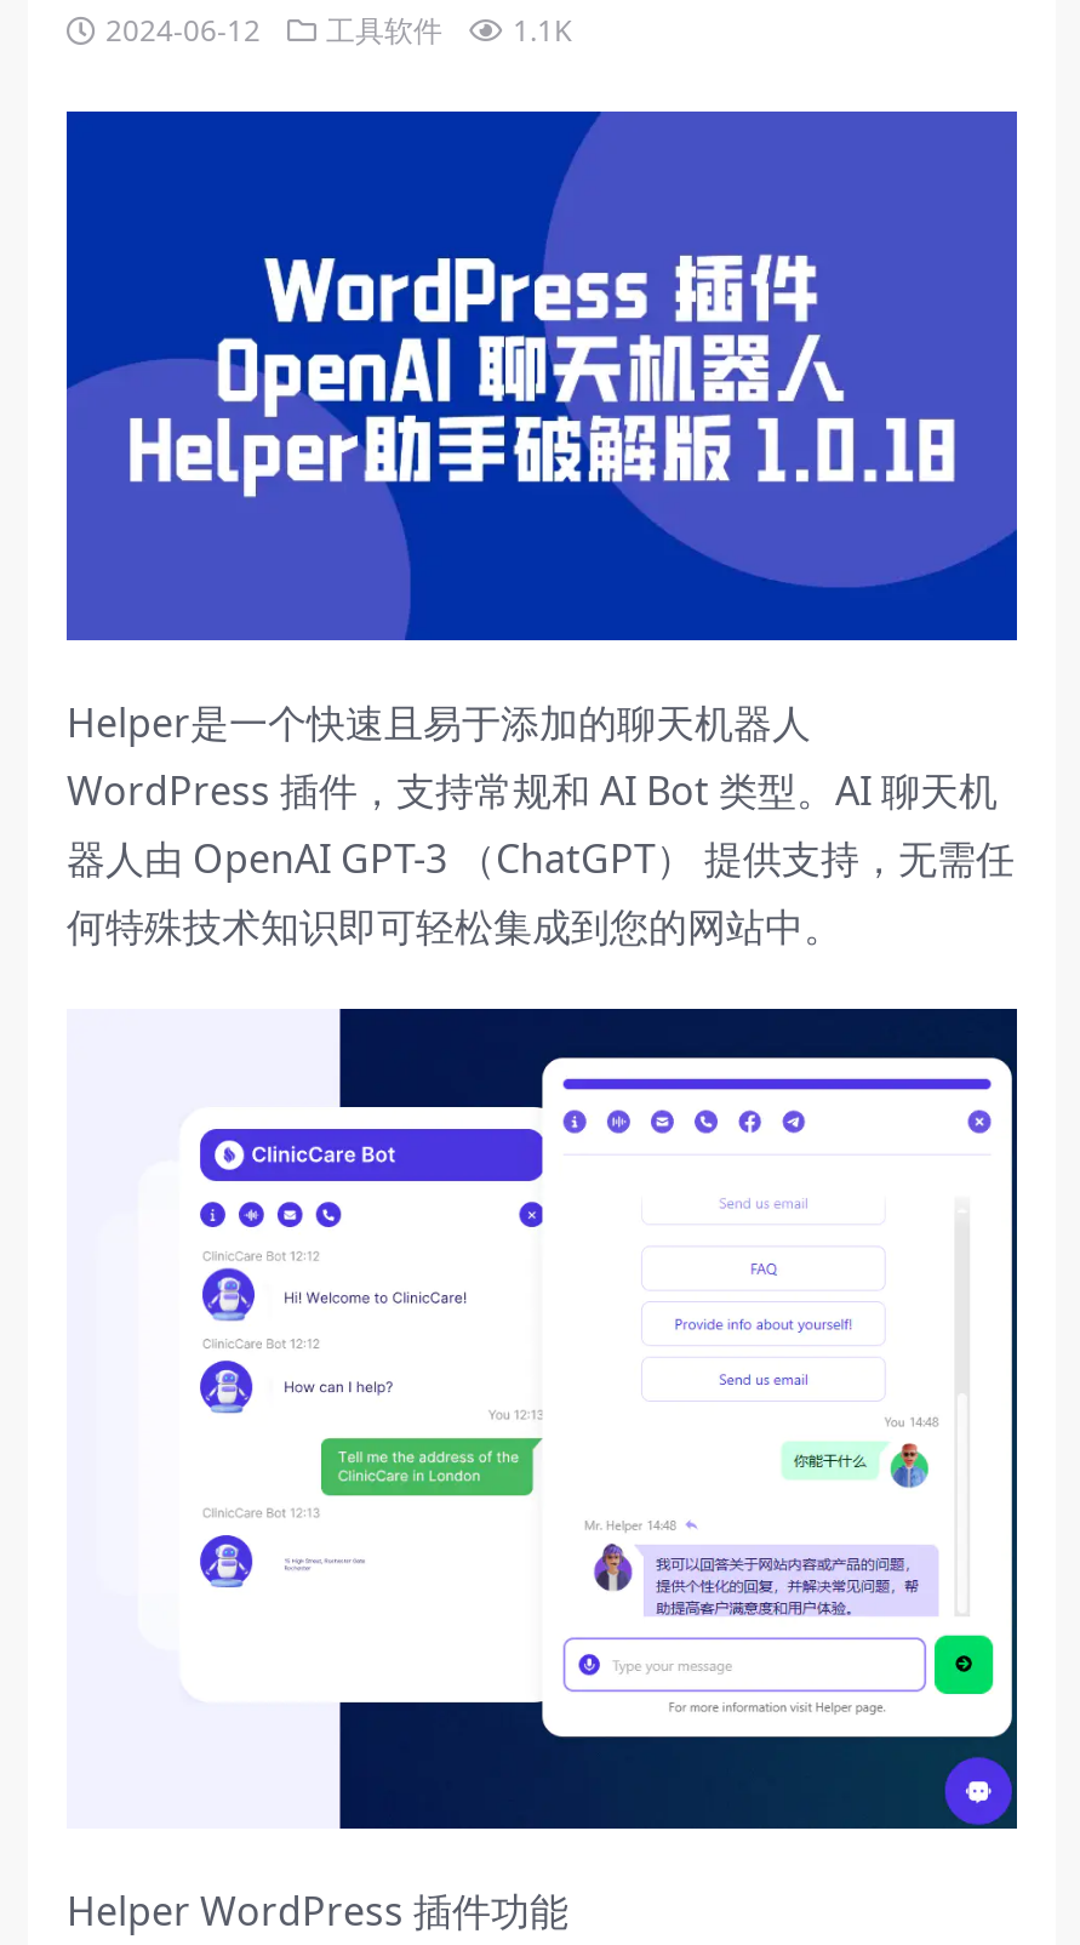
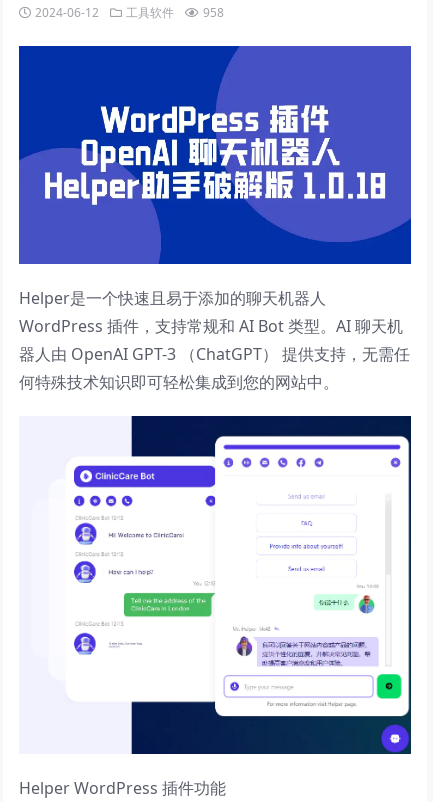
[105,10,571,51] 2024-06-12 工具软件 1.1K -> [35,4,224,21] 2024-06-12 工具软件 958

